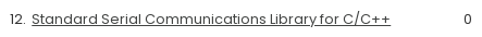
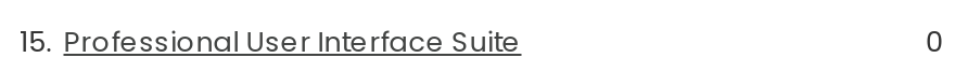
[10,9,391,28] 12. Standard Serial Communications Library for C/C++ -> [20,23,521,59] 15. Professional User Interface Suite

